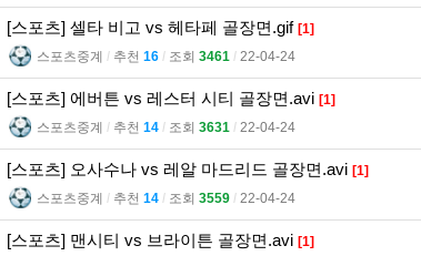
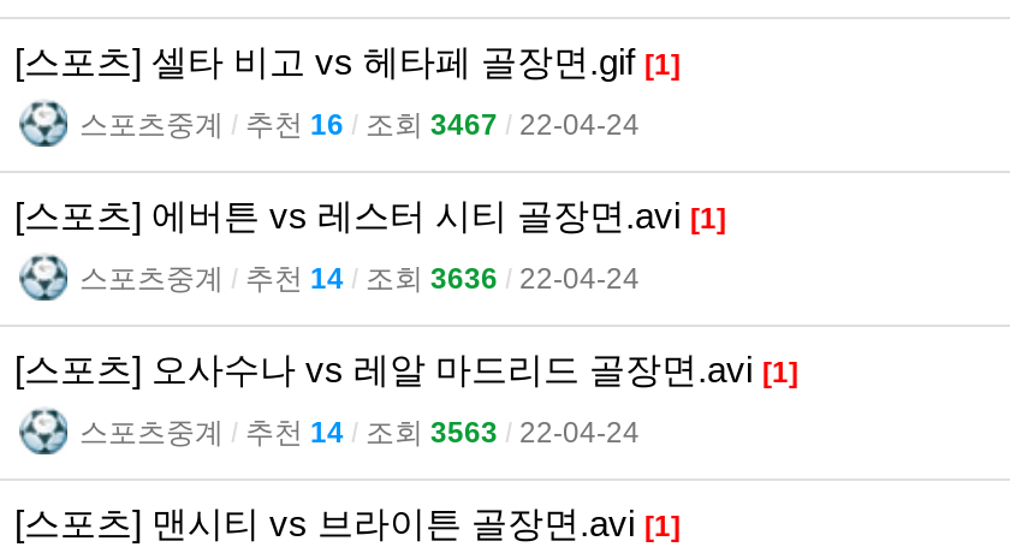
[33,49,295,64] 스포츠중계 l 추천 16 l 조회 3461 l 22-04-24 -> [72,108,640,141] 스포츠중계 l 추천 16 l 조회 3467 l 22-04-24
[33,119,295,135] 스포츠중계 l 추천 14 l 조회 3631 l 22-04-24 -> [72,262,640,295] 스포츠중계 l 추천 14 l 조회 3636 l 22-04-24
[33,190,295,206] 스포츠중계 l 추천 14 l 조회 3559 l 22-04-24 -> [72,415,640,449] 스포츠중계 l 추천 14 l 조회 3563 l 22-04-24

